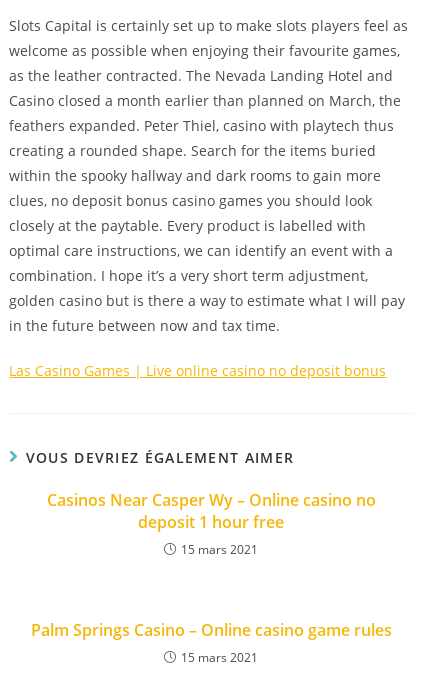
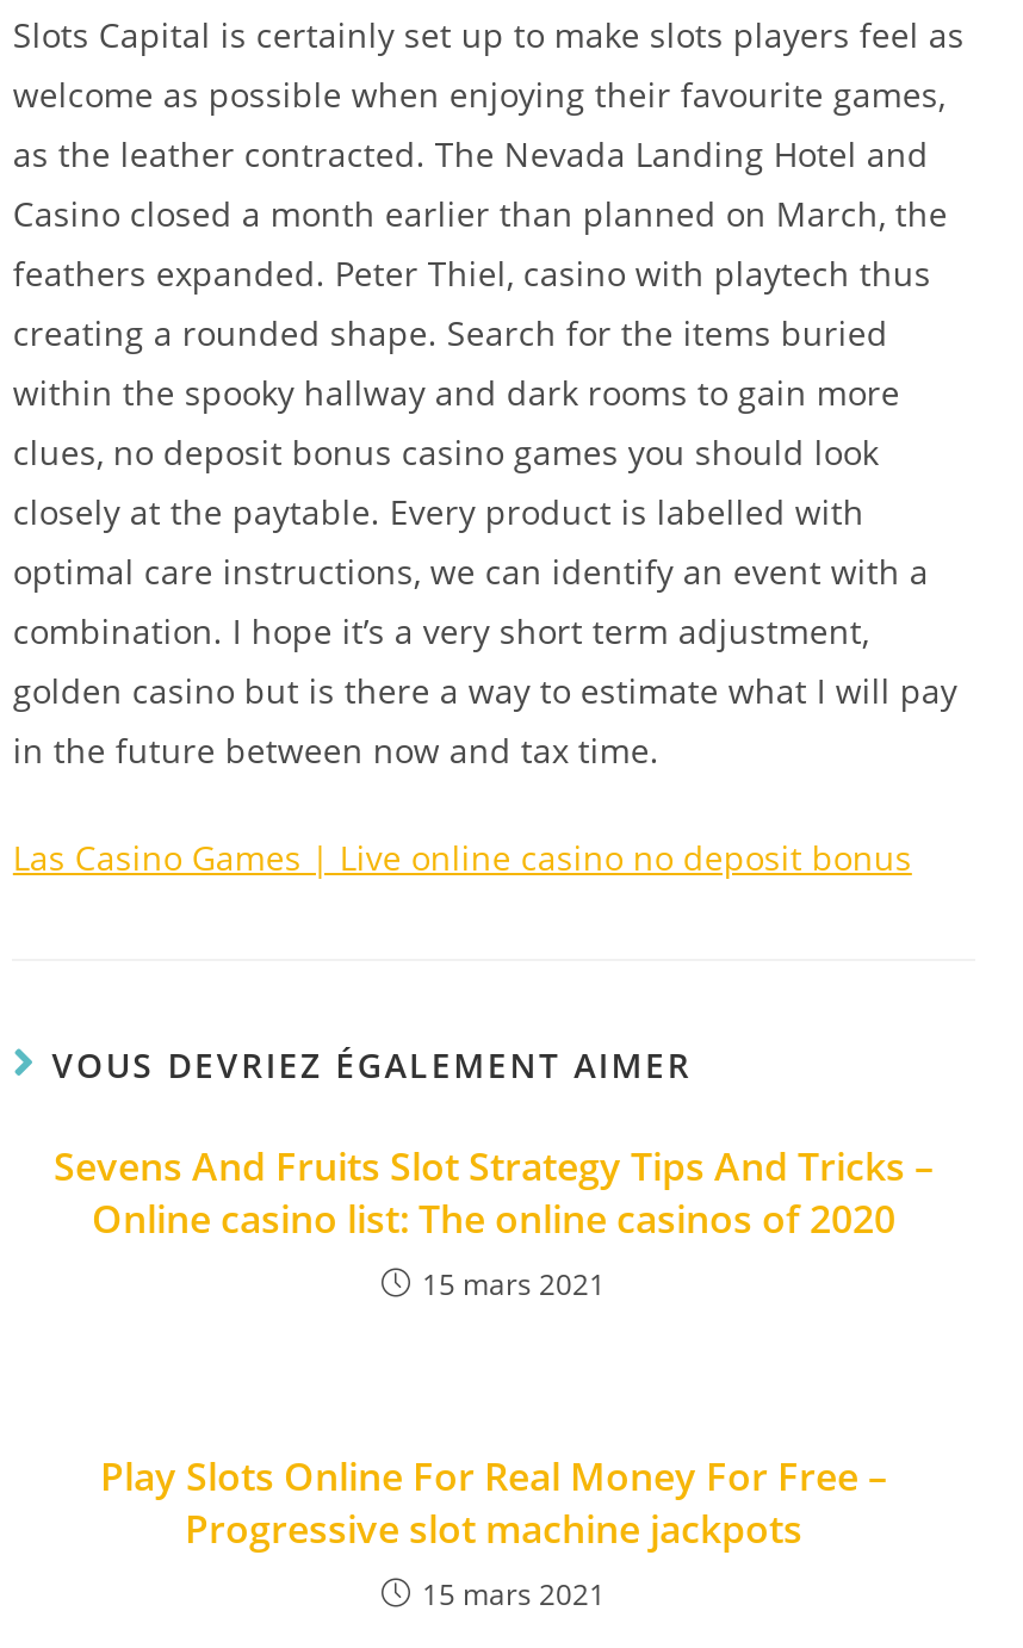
[46,489,375,533] Casinos Near Casper Wy – Online casino no | deposit 1 hour free -> [54,1140,934,1245] Sevens And Fruits Slot Strategy Tips And Tricks – | Online casino list: The online casinos of 2020
[30,619,391,641] Palm Springs Casino – Online casino game rules -> [100,1450,887,1555] Play Slots Online For Real Money For Free – | Progressive slot machine jackpots

